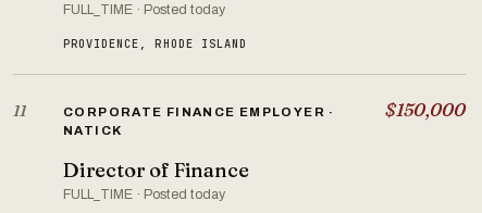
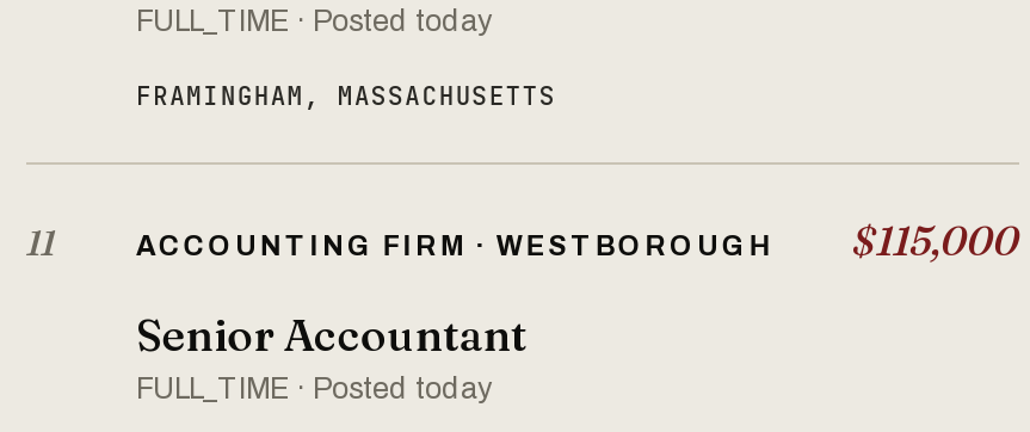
[63,36,247,51] PROVIDENCE, RHODE ISLAND -> [136,79,556,112] FRAMINGHAM, MASSACHUSETTS
[385,99,466,121] $150,000 -> [852,217,1019,265] $115,000
[63,105,335,137] CORPORATE FINANCE EMPLOYER · | NATICK -> [136,232,774,260] ACCOUNTING FIRM · WESTBOROUGH
[63,158,249,183] Director of Finance -> [136,308,527,363] Senior Accountant

